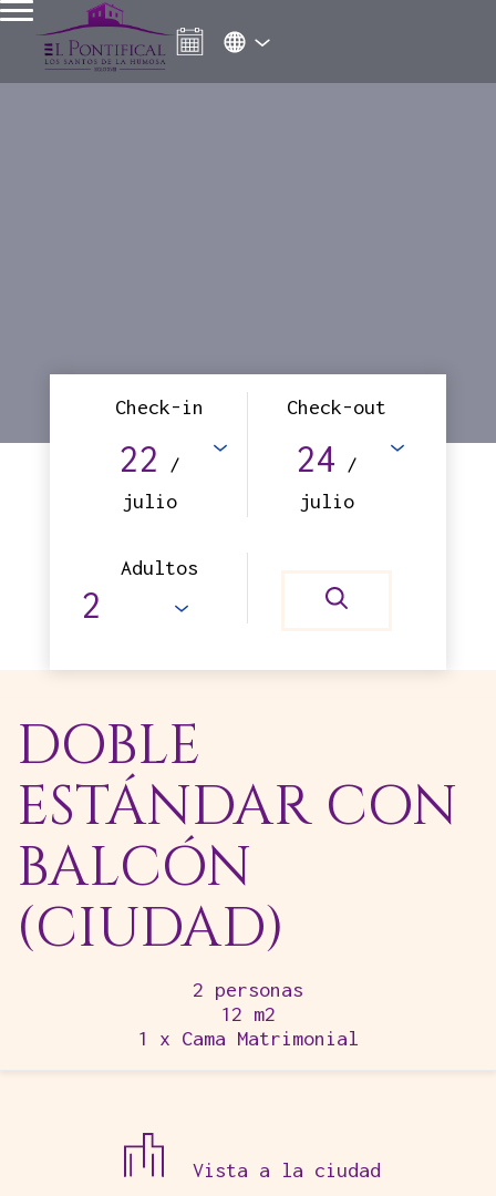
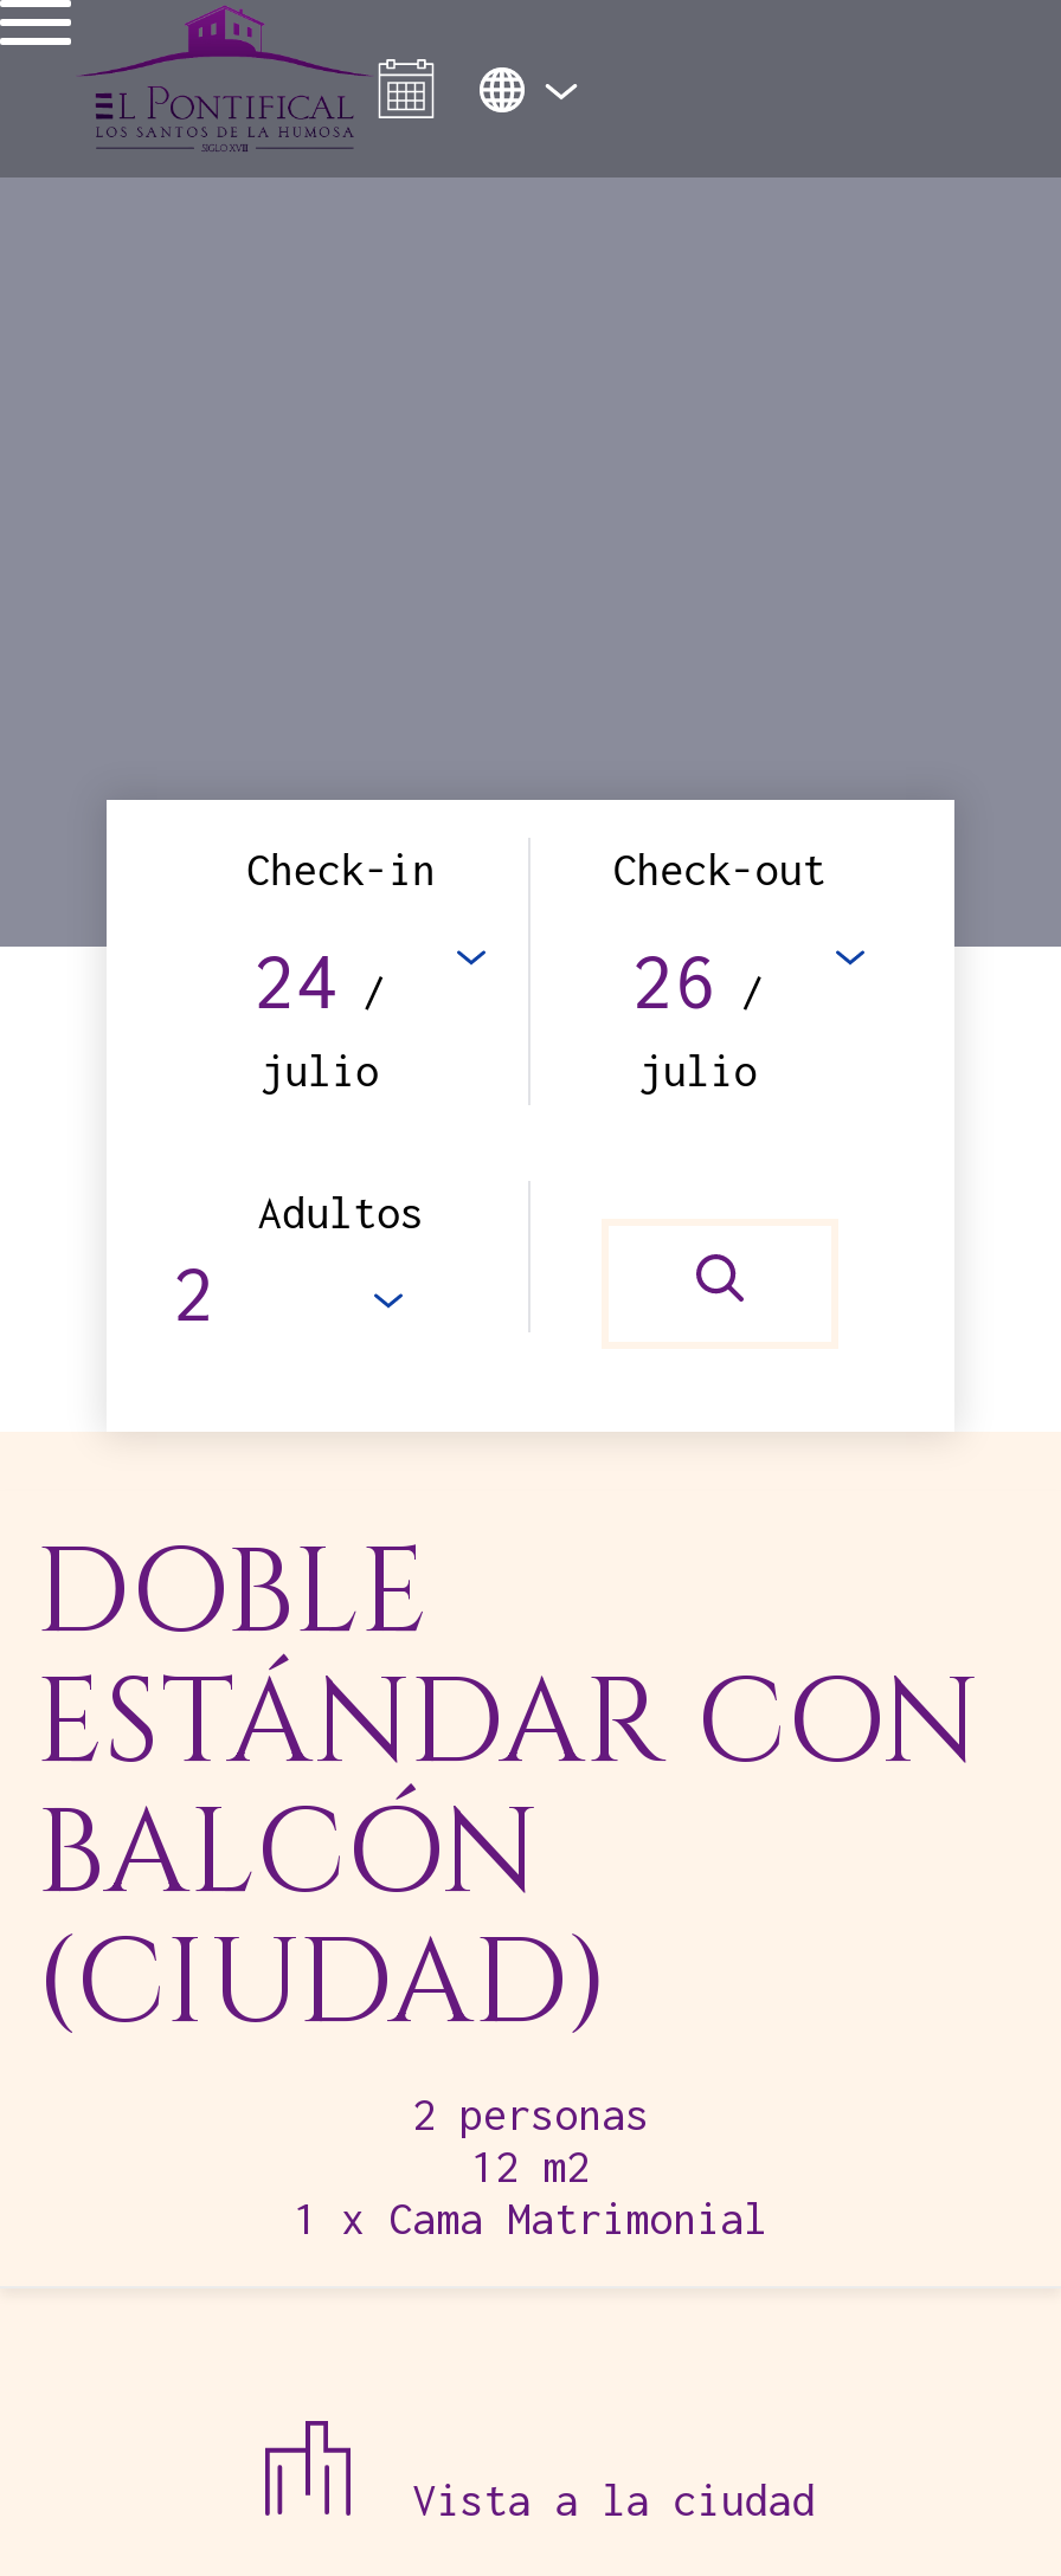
[118,439,180,480] 22 / -> [253,937,386,1025] 24 /
[295,439,357,480] 24 / -> [631,937,764,1025] 26 /

